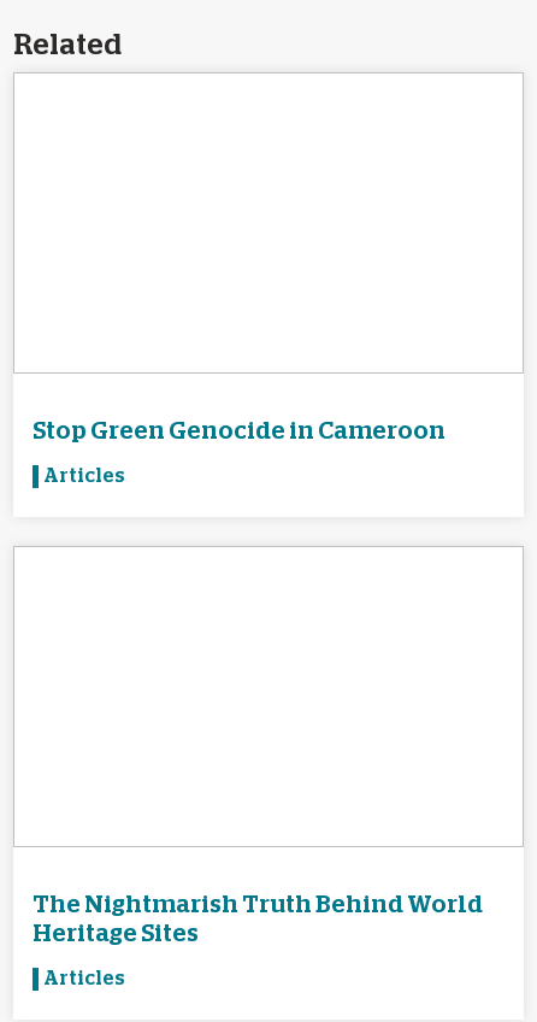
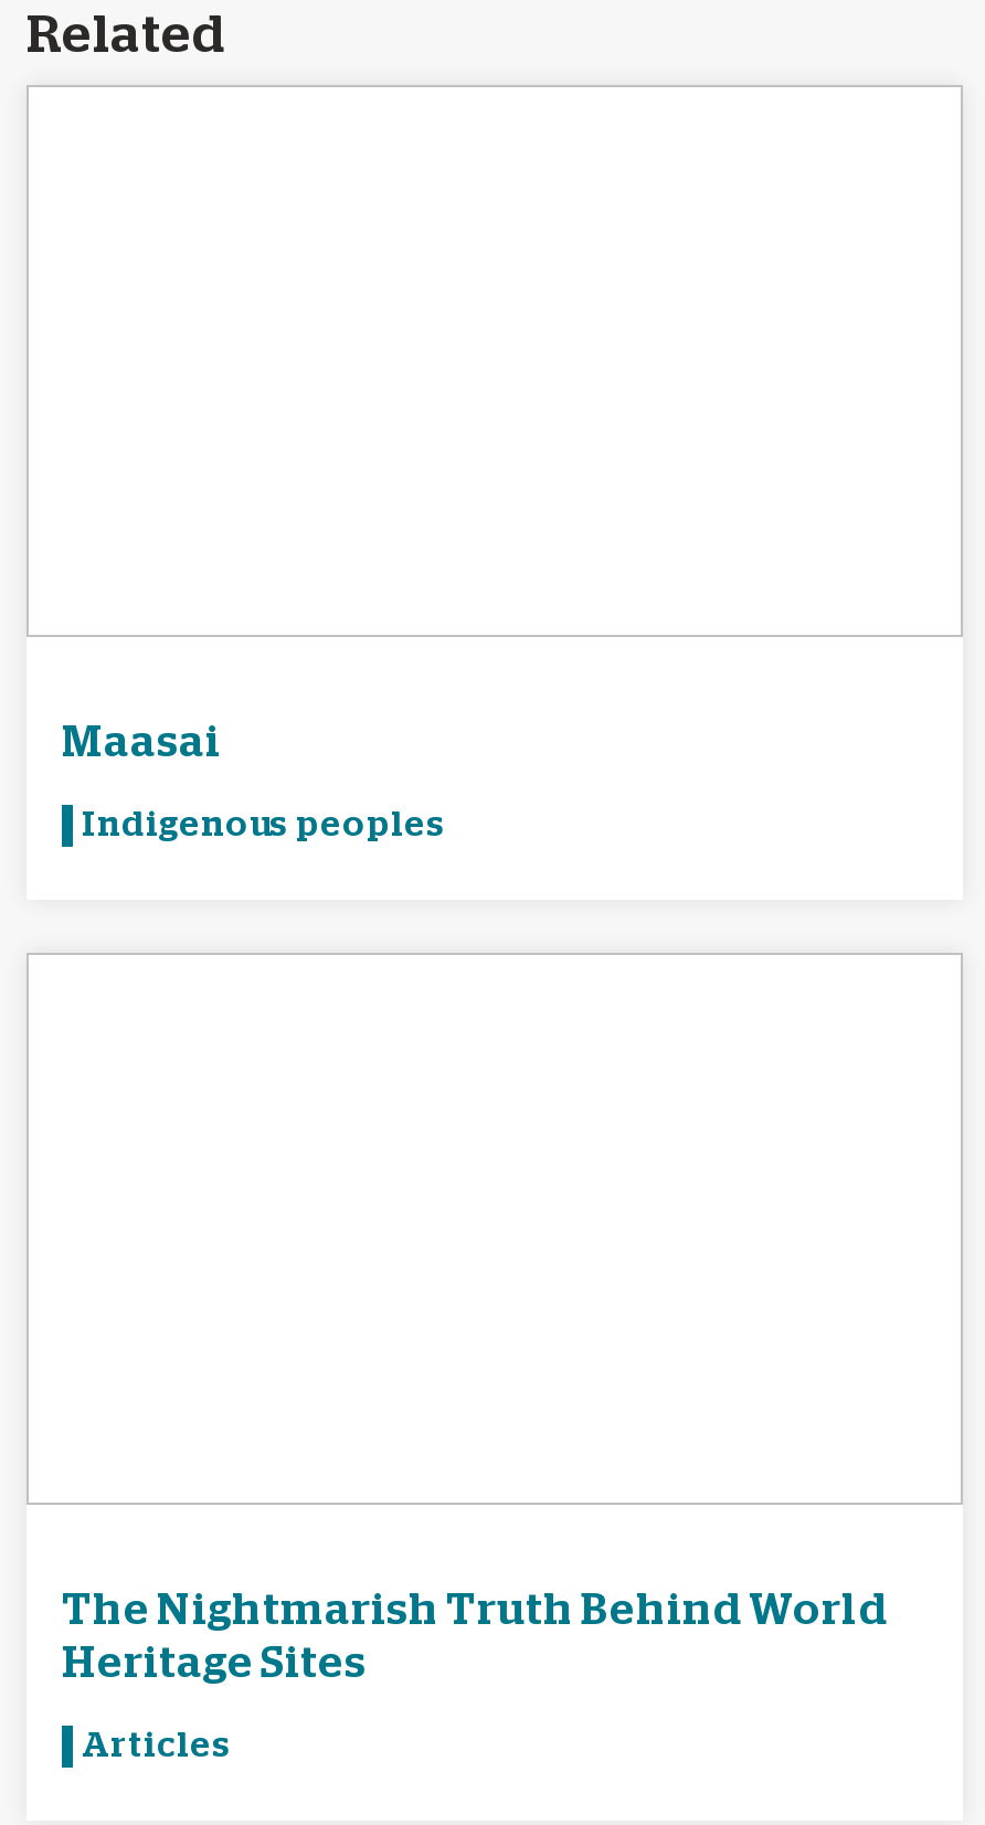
[33,420,445,444] Stop Green Genocide in Cameroon -> [62,722,221,766] Maasai
[43,467,125,486] Articles -> [82,808,446,843] Indigenous peoples

